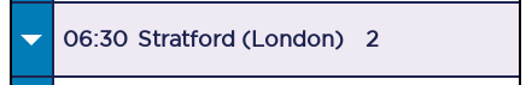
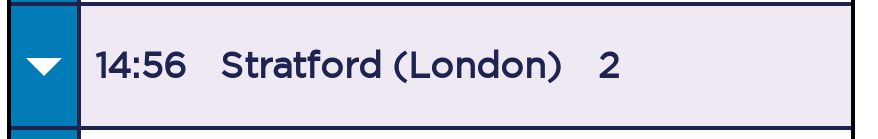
[63,28,344,51] 06:30 Stratford (London) -> [95,47,562,85] 14:56 | Stratford (London)

